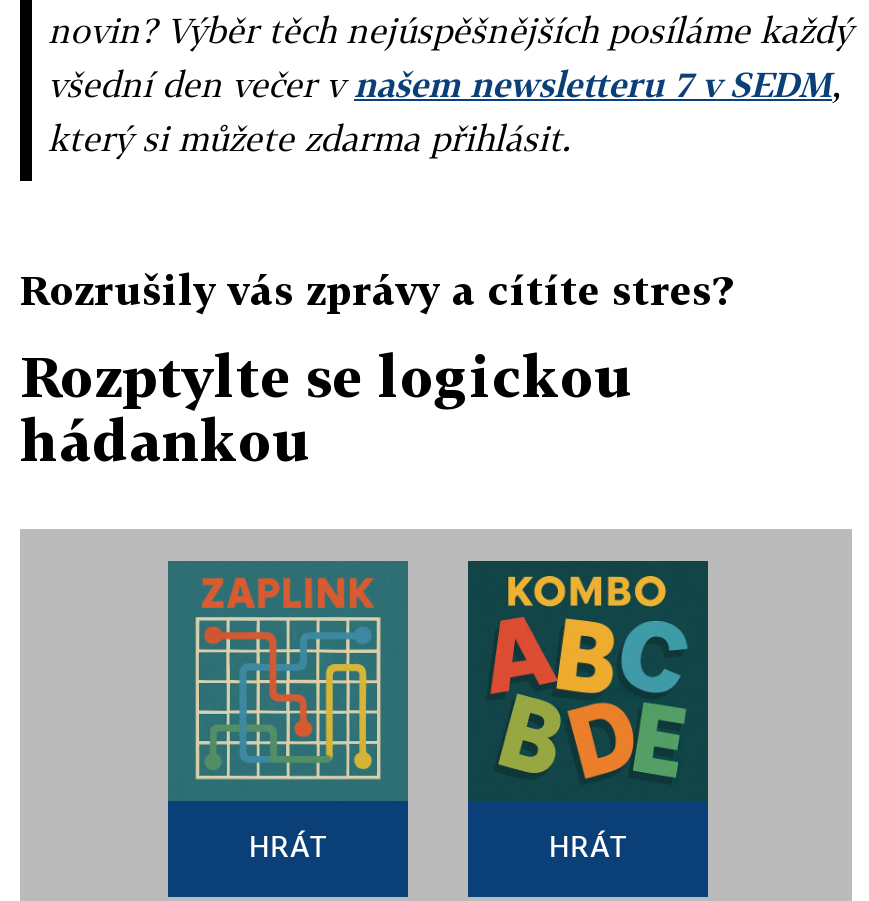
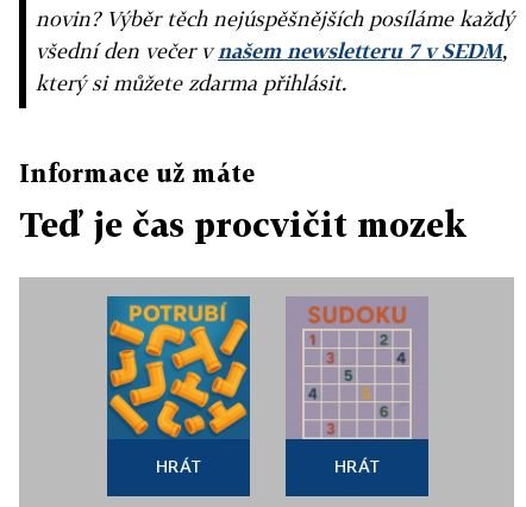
[20,265,732,313] Rozrušily vás zprávy a cítíte stres? -> [19,158,255,187] Informace už máte
[20,343,634,473] Rozptylte se logickou | hádankou -> [19,205,466,244] Teď je čas procvičit mozek
[174,561,400,797] [image] -> [109,296,248,438] [image]
[466,559,710,801] [image] -> [286,296,428,440] [image]

